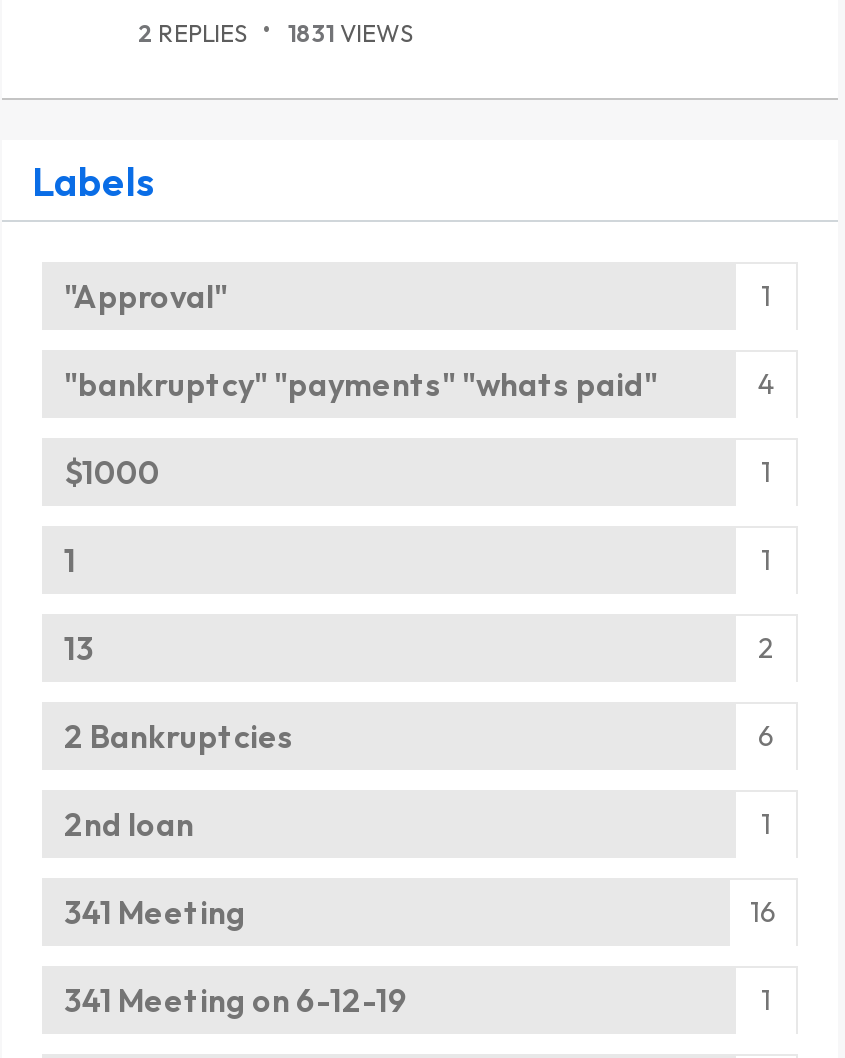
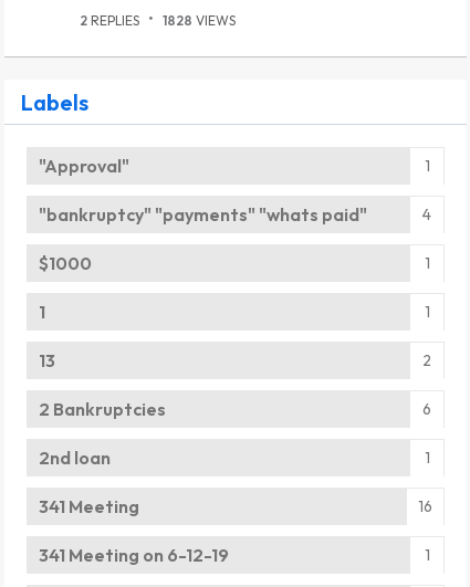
[138,17,412,47] 2 REPLIES 1831 VIEWS -> [80,12,236,28] 2 REPLIES 1828 VIEWS

